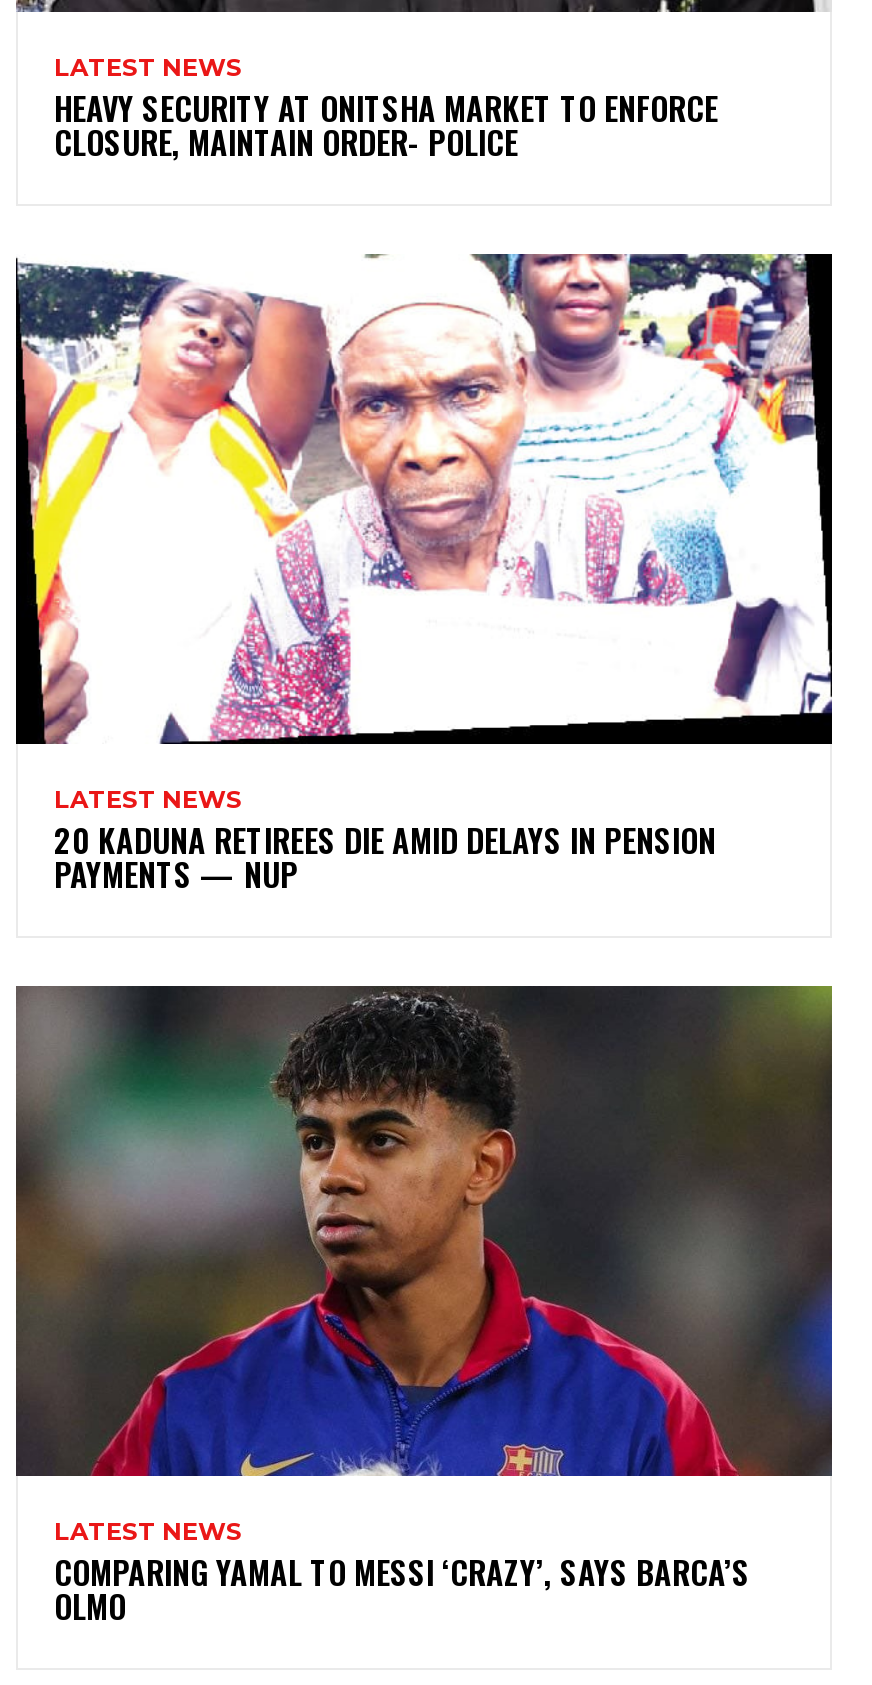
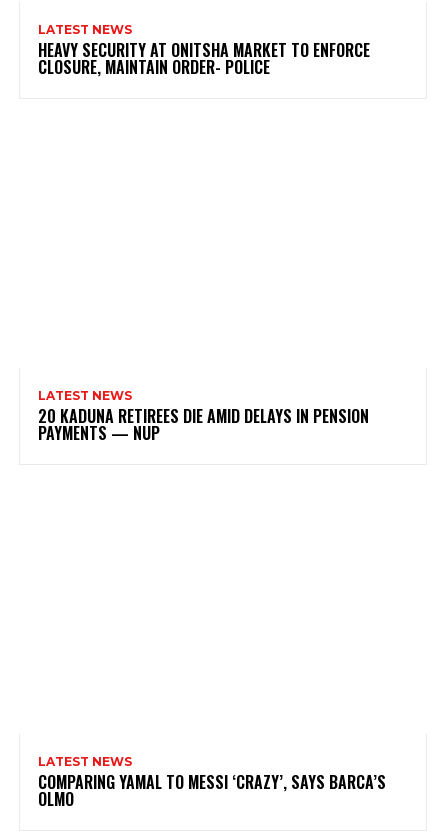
[14,252,834,746] [image] -> none
[14,984,834,1478] [image] -> none

